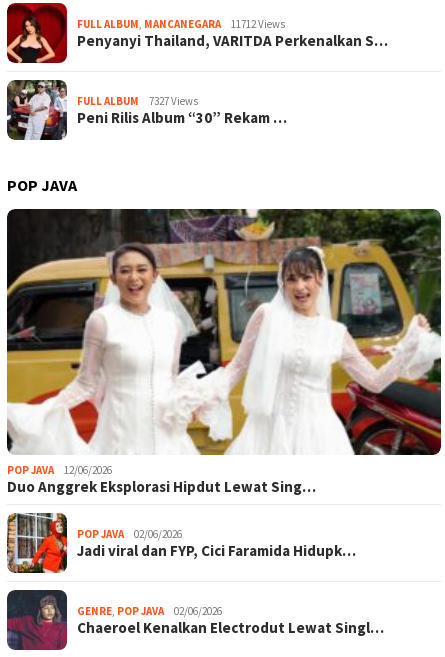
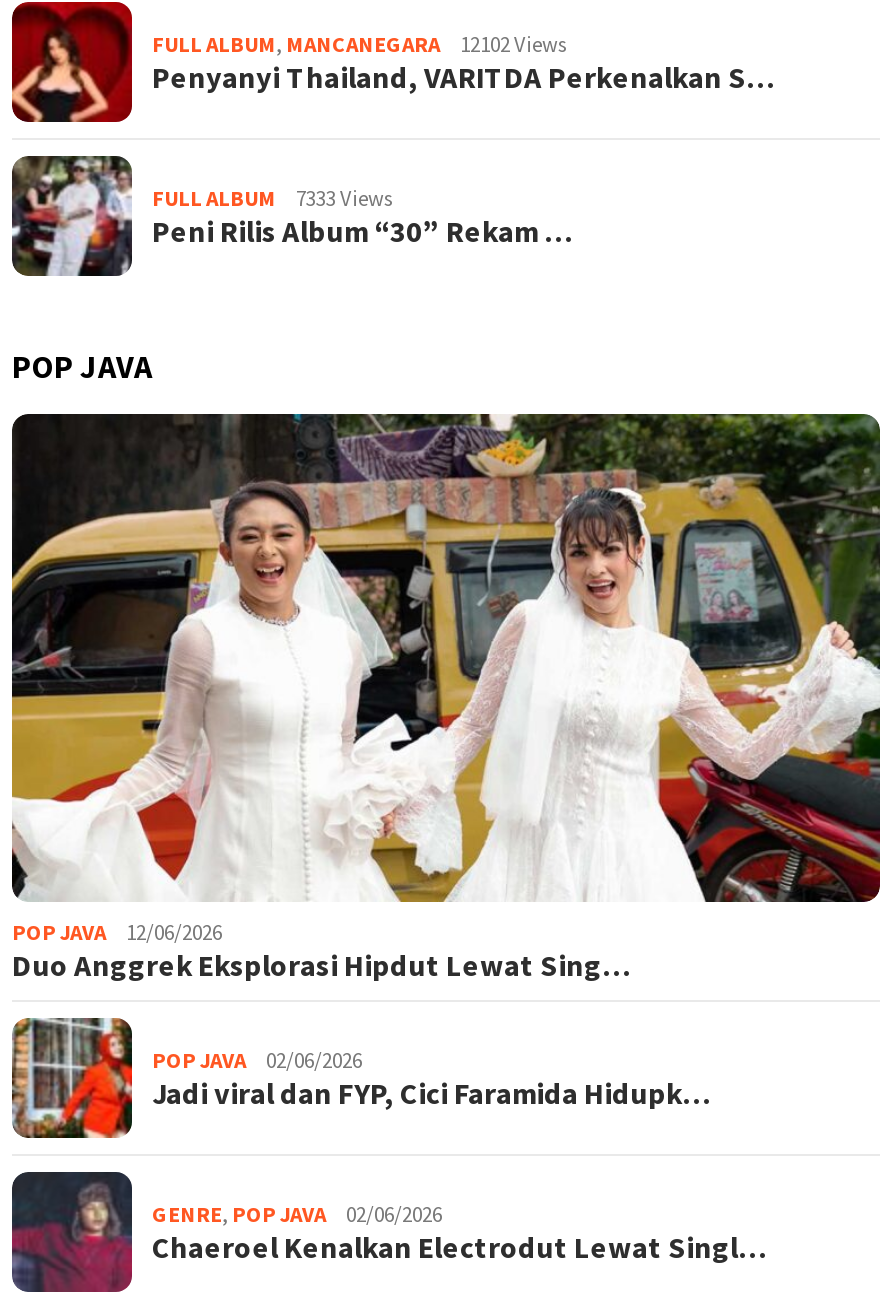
[77,17,285,31] FULL ALBUM, MANCANEGARA 11712 Views -> [152,30,568,58] FULL ALBUM, MANCANEGARA 12102 Views
[77,94,198,108] FULL ALBUM 7327 Views -> [152,184,394,212] FULL ALBUM 7333 Views

